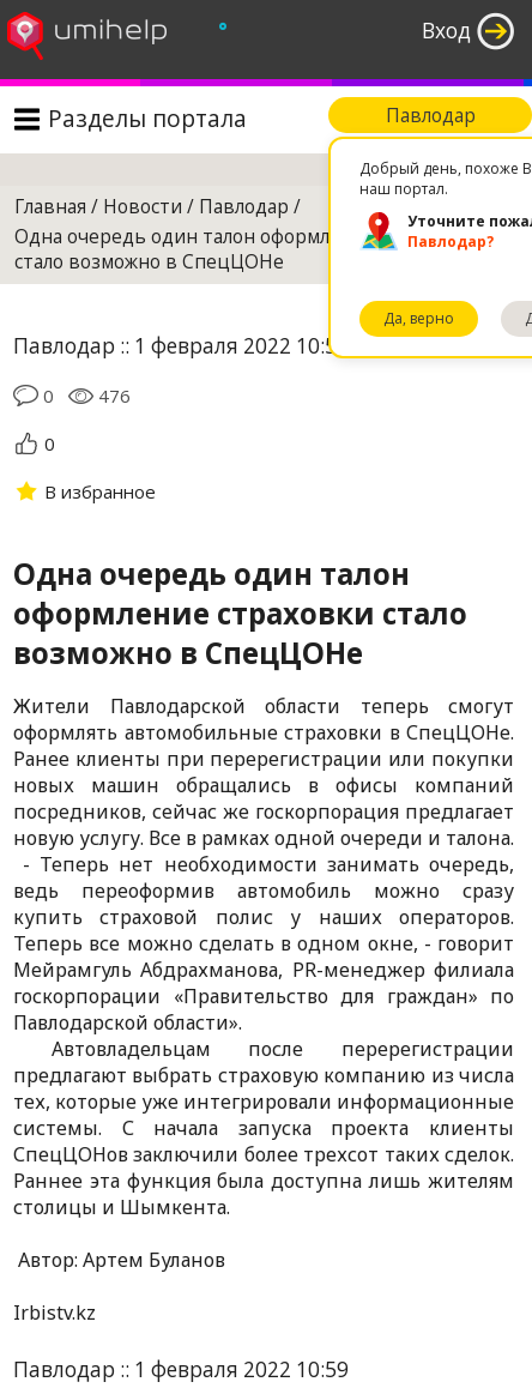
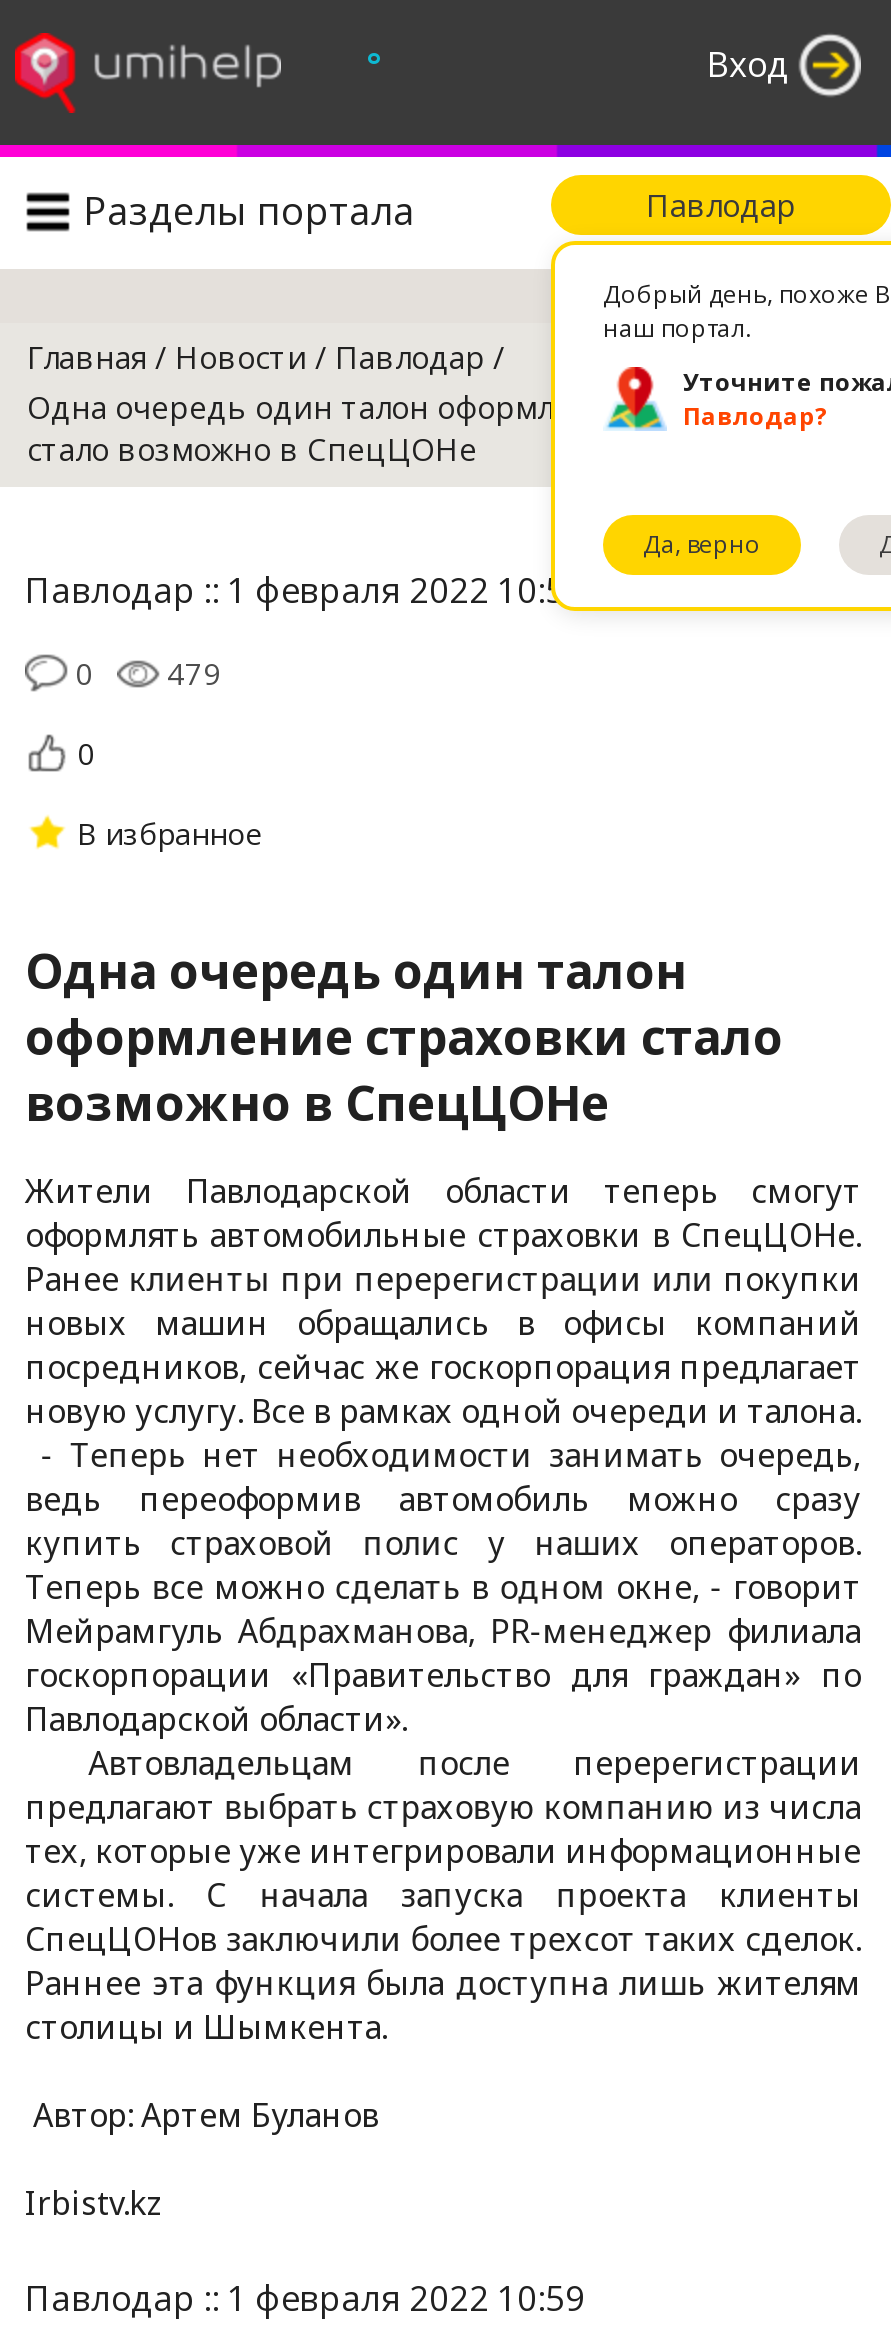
[43,384,131,408] 0 476 -> [75,653,221,693] 0 479

